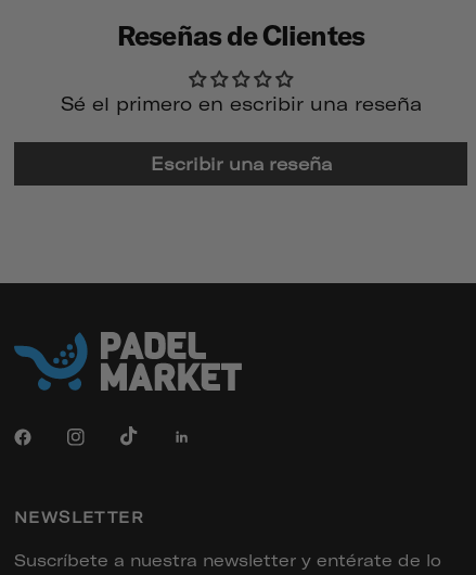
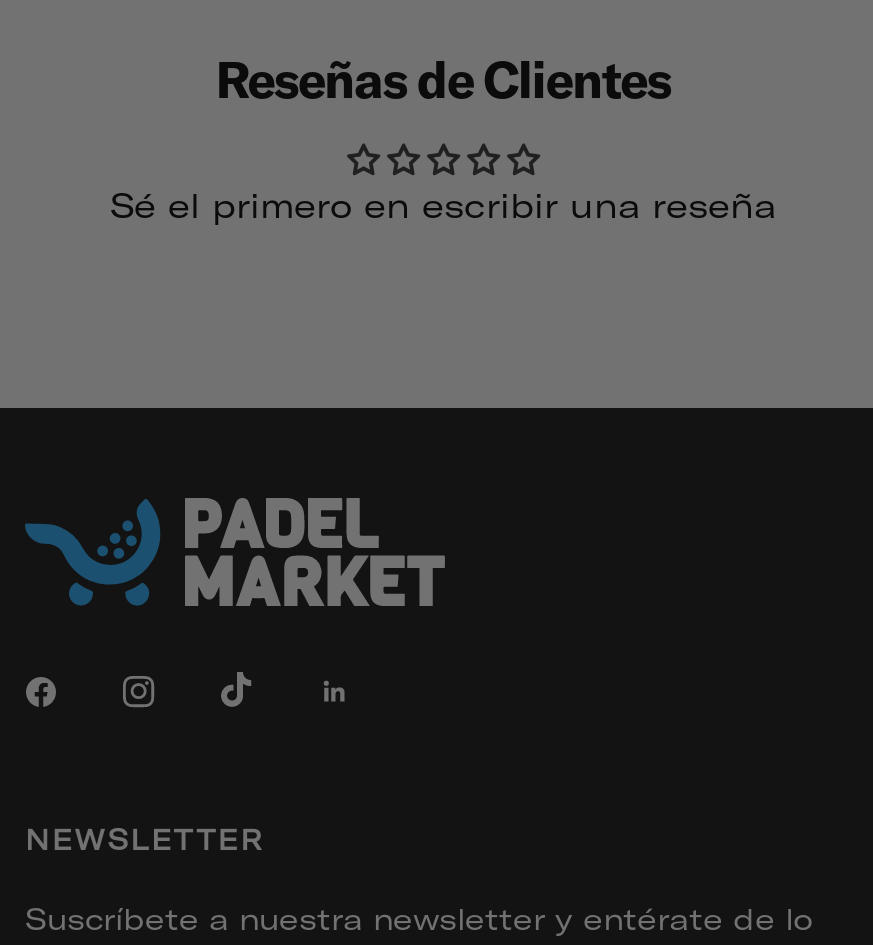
[150,153,331,174] Escribir una reseña -> none

